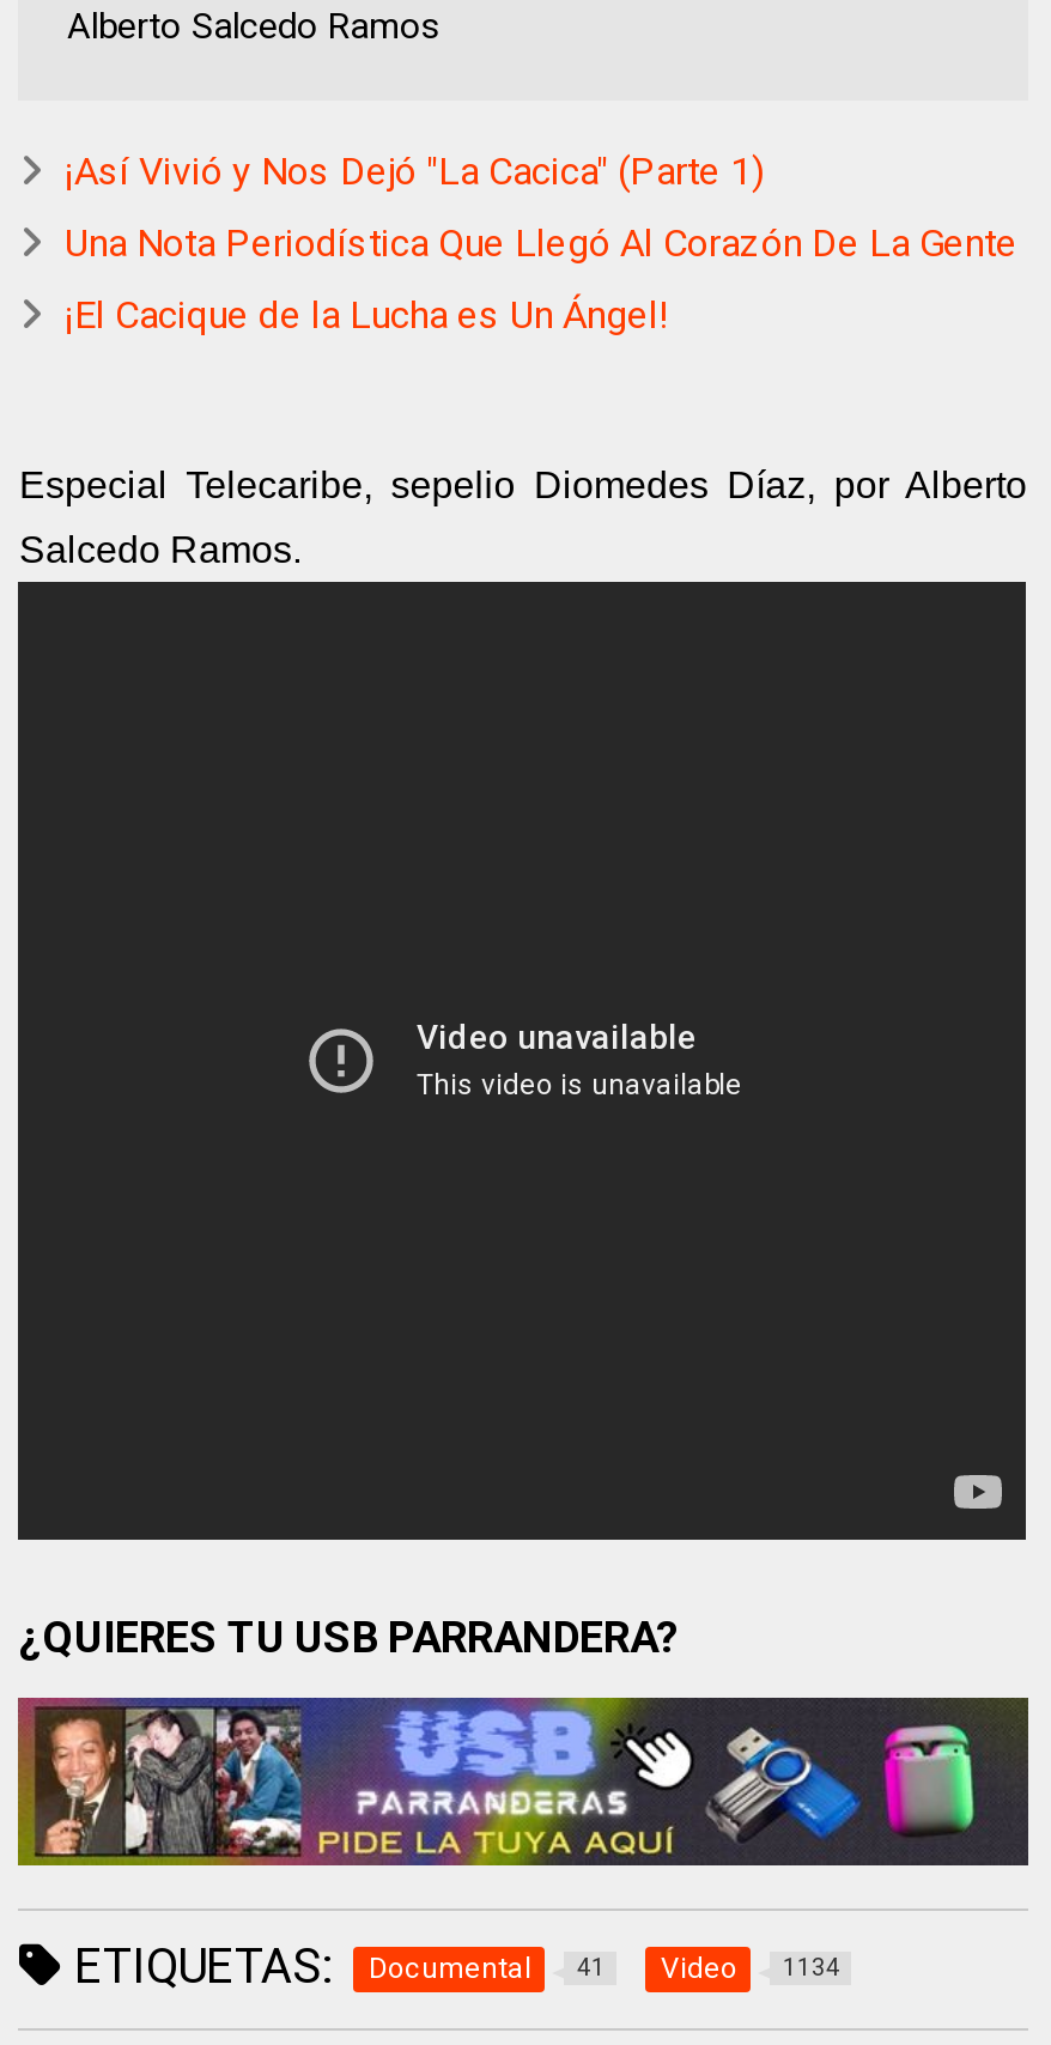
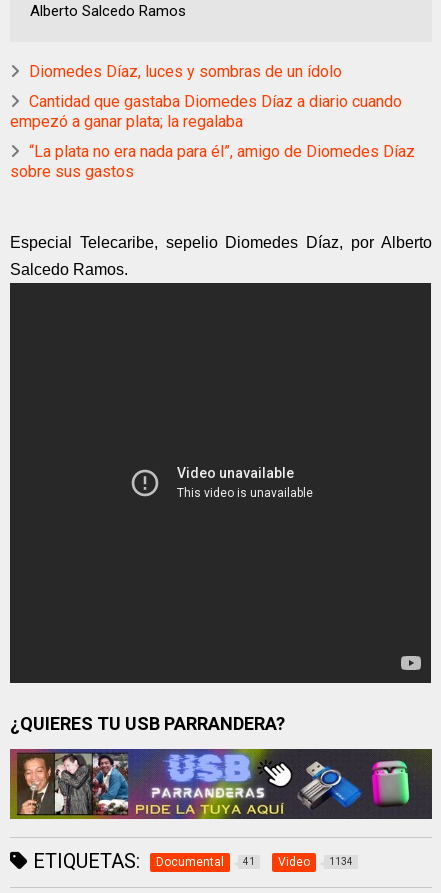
[64,149,763,194] ¡Así Vivió y Nos Dejó "La Cacica" (Parte 1) -> [29,62,342,81] Diomedes Díaz, luces y sombras de un ídolo
[64,221,1017,266] Una Nota Periodística Que Llegó Al Corazón De La Gente -> [10,92,402,131] Cantidad que gastaba Diomedes Díaz a diario cuando | empezó a ganar plata; la regalaba
[64,293,670,338] ¡El Cacique de la Lucha es Un Ángel! -> [10,142,415,181] “La plata no era nada para él”, amigo de Diomedes Díaz | sobre sus gastos

